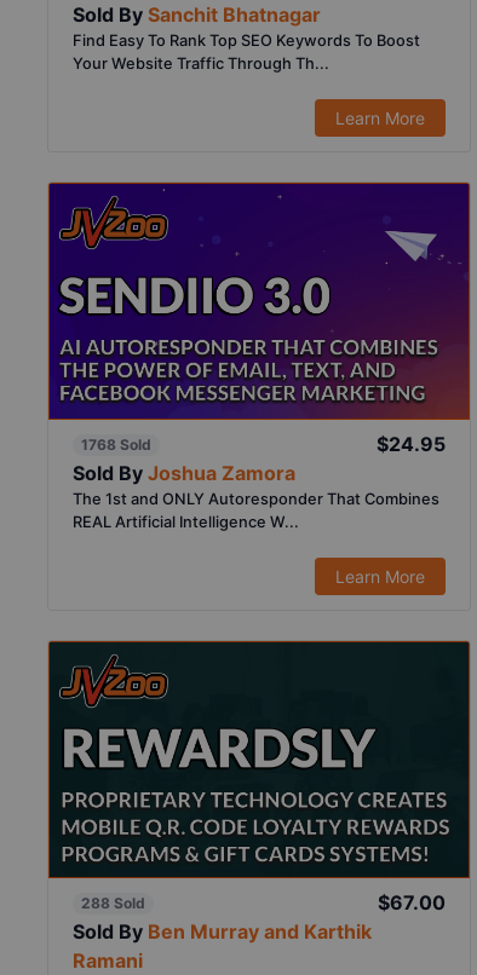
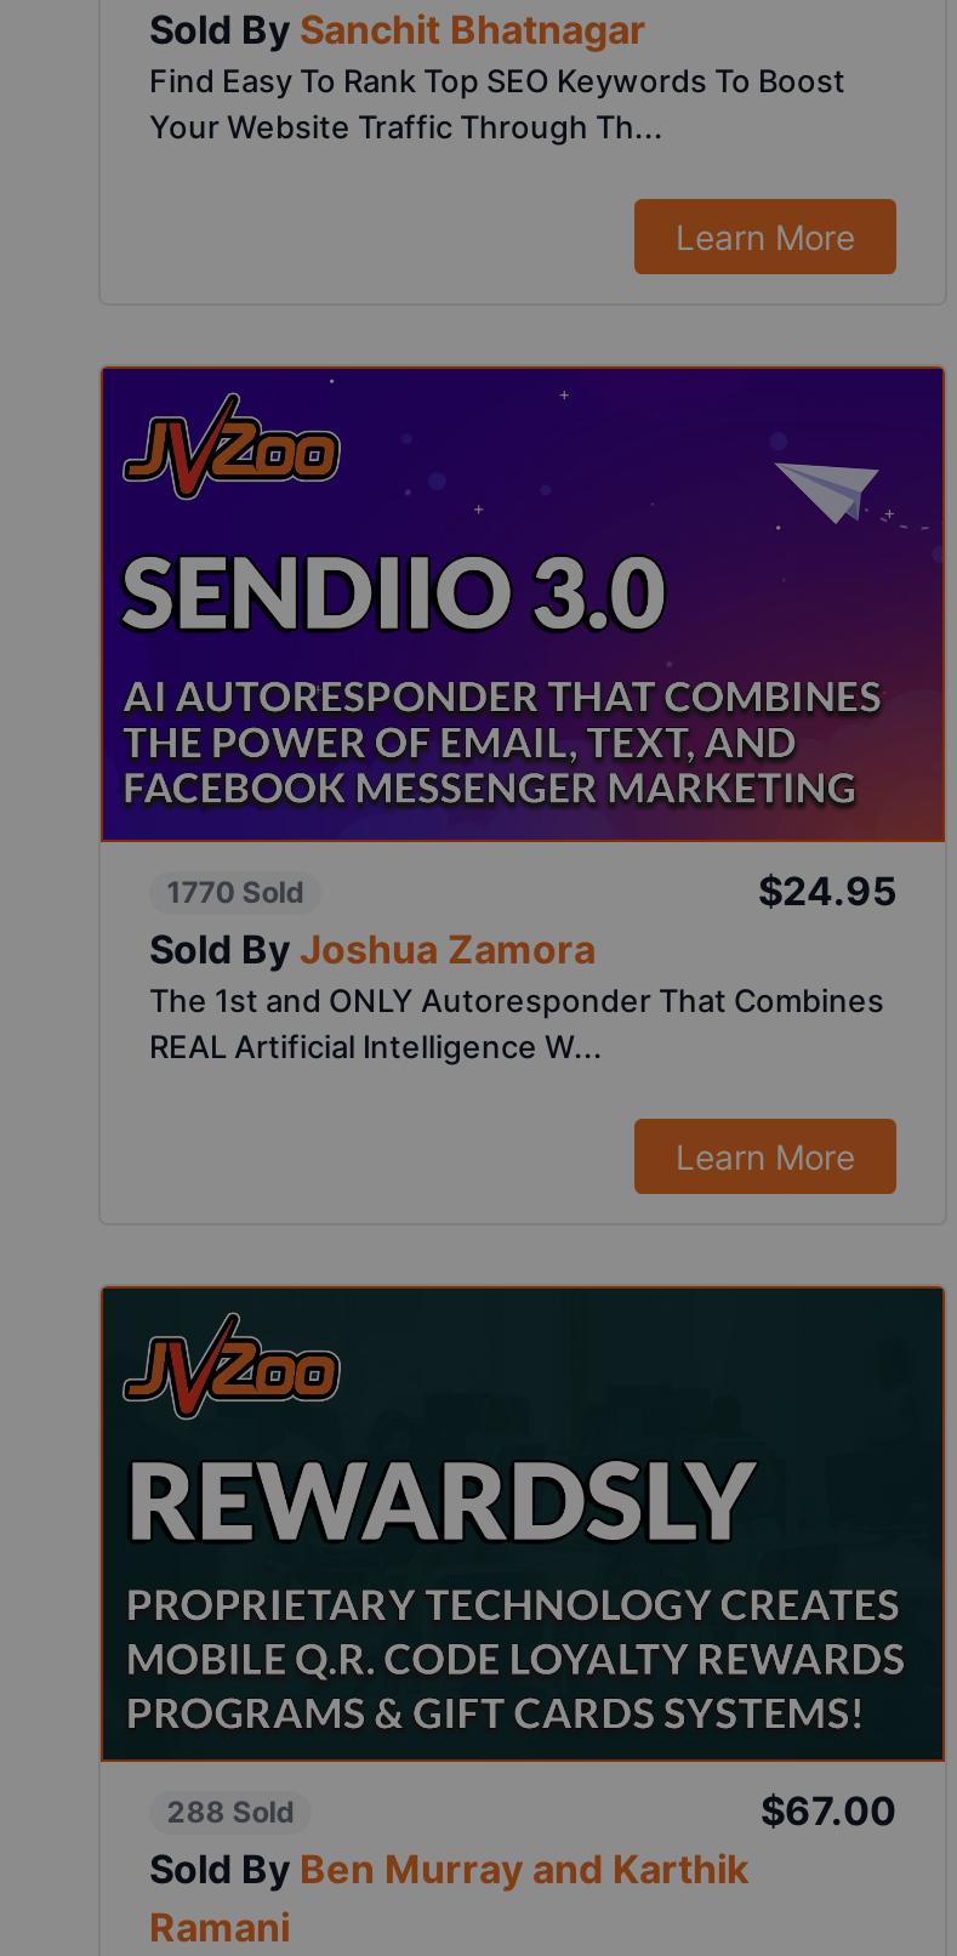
[81,435,152,454] 1768 Sold -> [167,874,305,910] 1770 Sold

